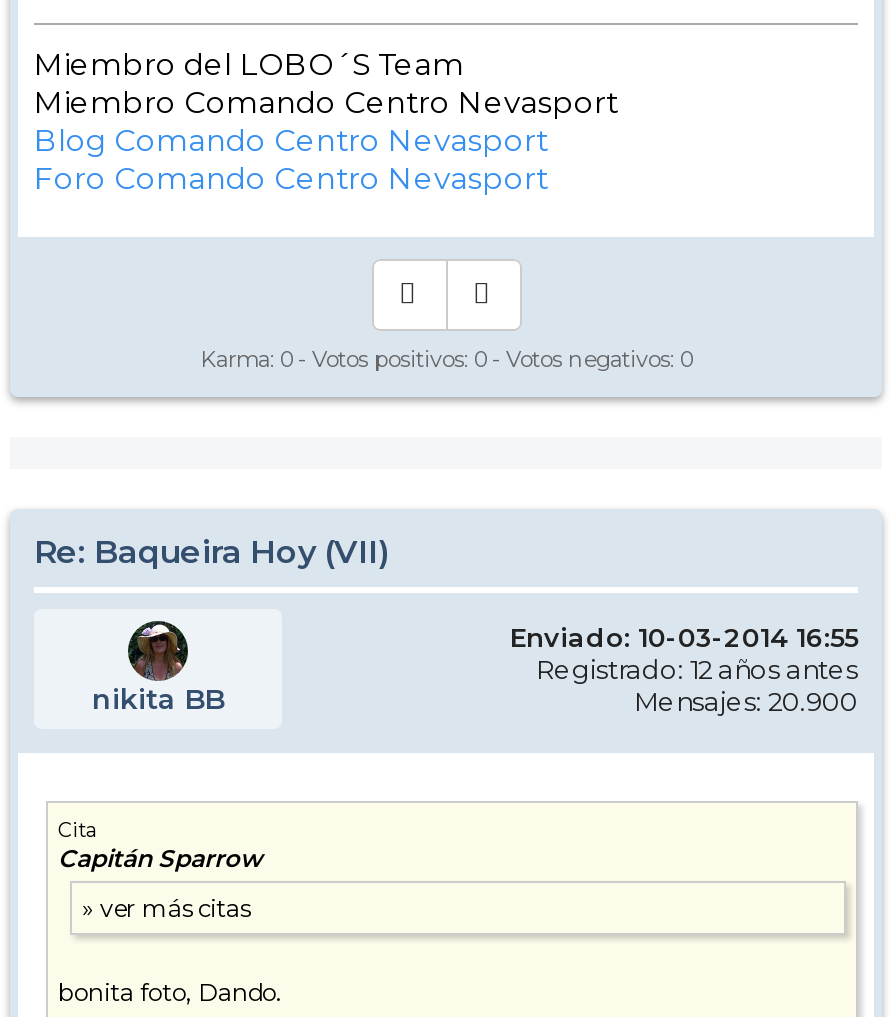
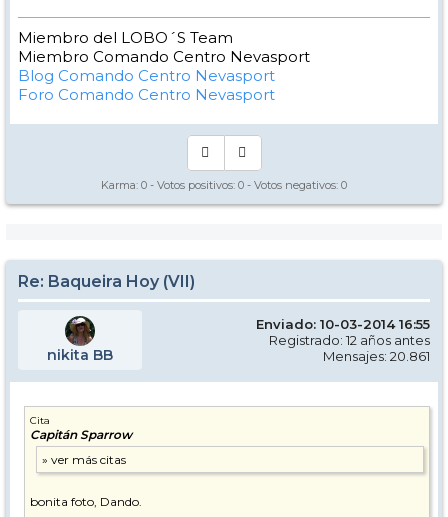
[634,685,858,717] Mensajes: 20.900 -> [323,348,430,364] Mensajes: 20.861

